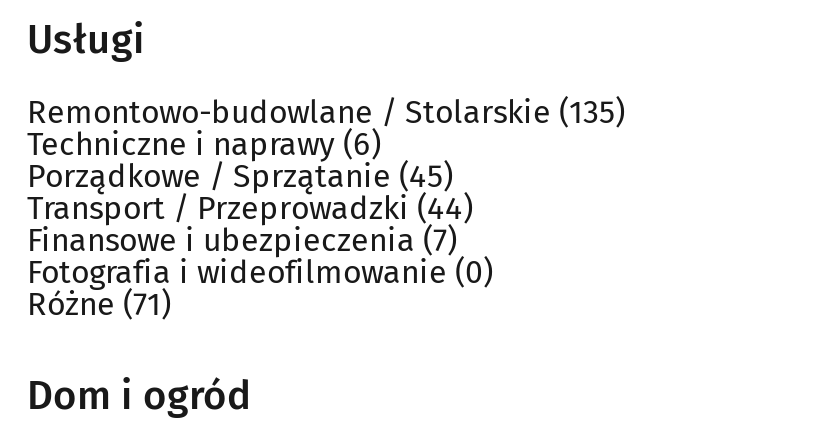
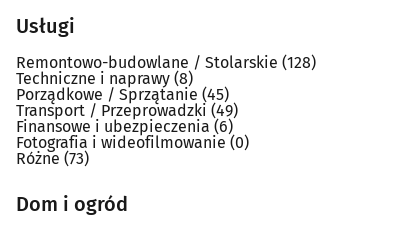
[27,92,625,130] Remontowo-budowlane / Stolarskie (135) -> [16,53,316,72] Remontowo-budowlane / Stolarskie (128)
[27,124,381,162] Techniczne i naprawy(6) -> [16,69,193,88] Techniczne i naprawy(8)
[27,188,473,226] Transport / Przeprowadzki (44) -> [16,101,238,120] Transport / Przeprowadzki (49)
[27,220,457,258] Finansowe i ubezpieczenia (7) -> [16,117,233,136] Finansowe i ubezpieczenia (6)
[27,284,171,322] Różne(71) -> [16,149,89,168] Różne(73)

